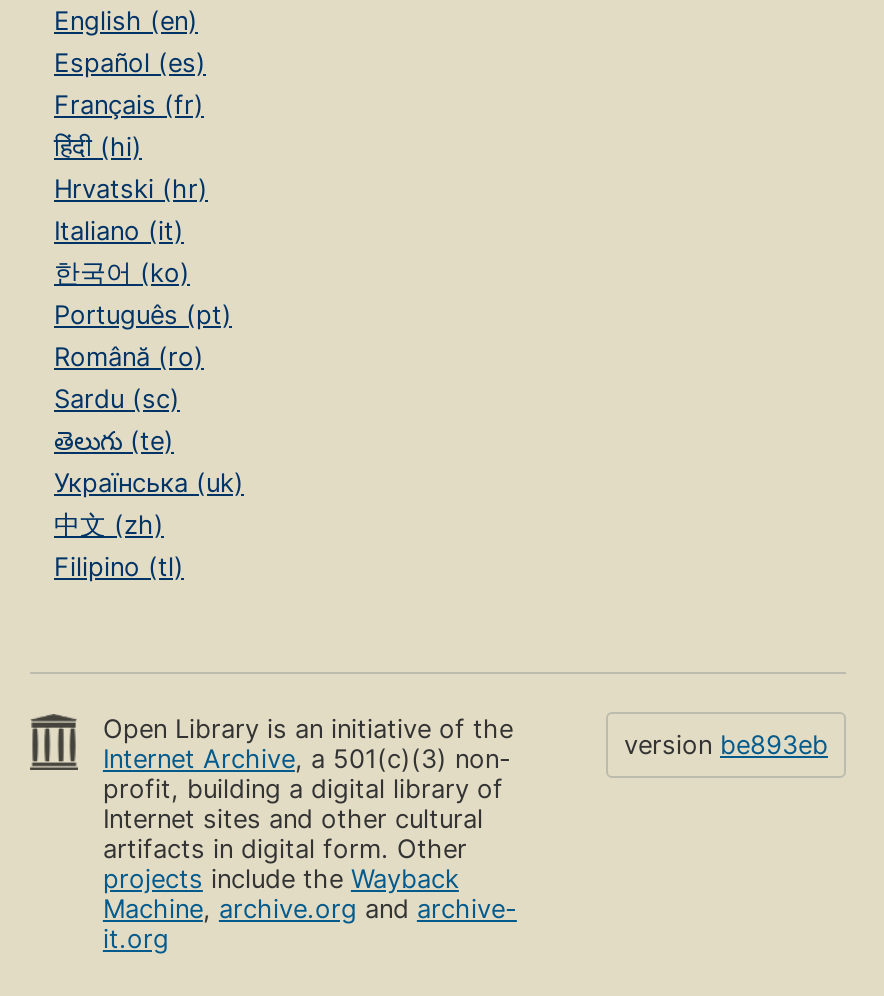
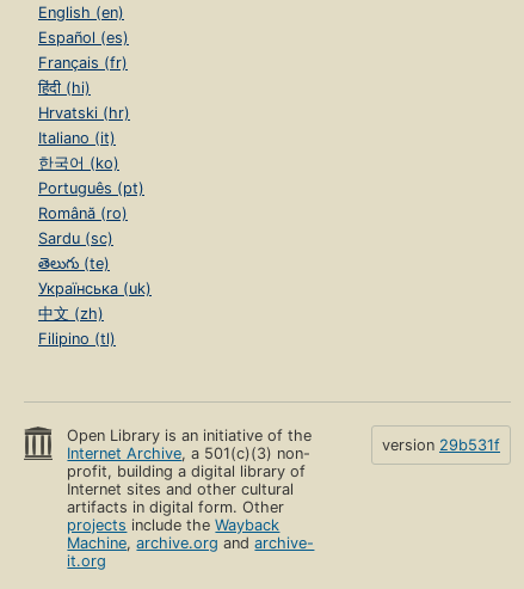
[624,731,828,761] version be893eb -> [382,437,500,454] version 29b531f

